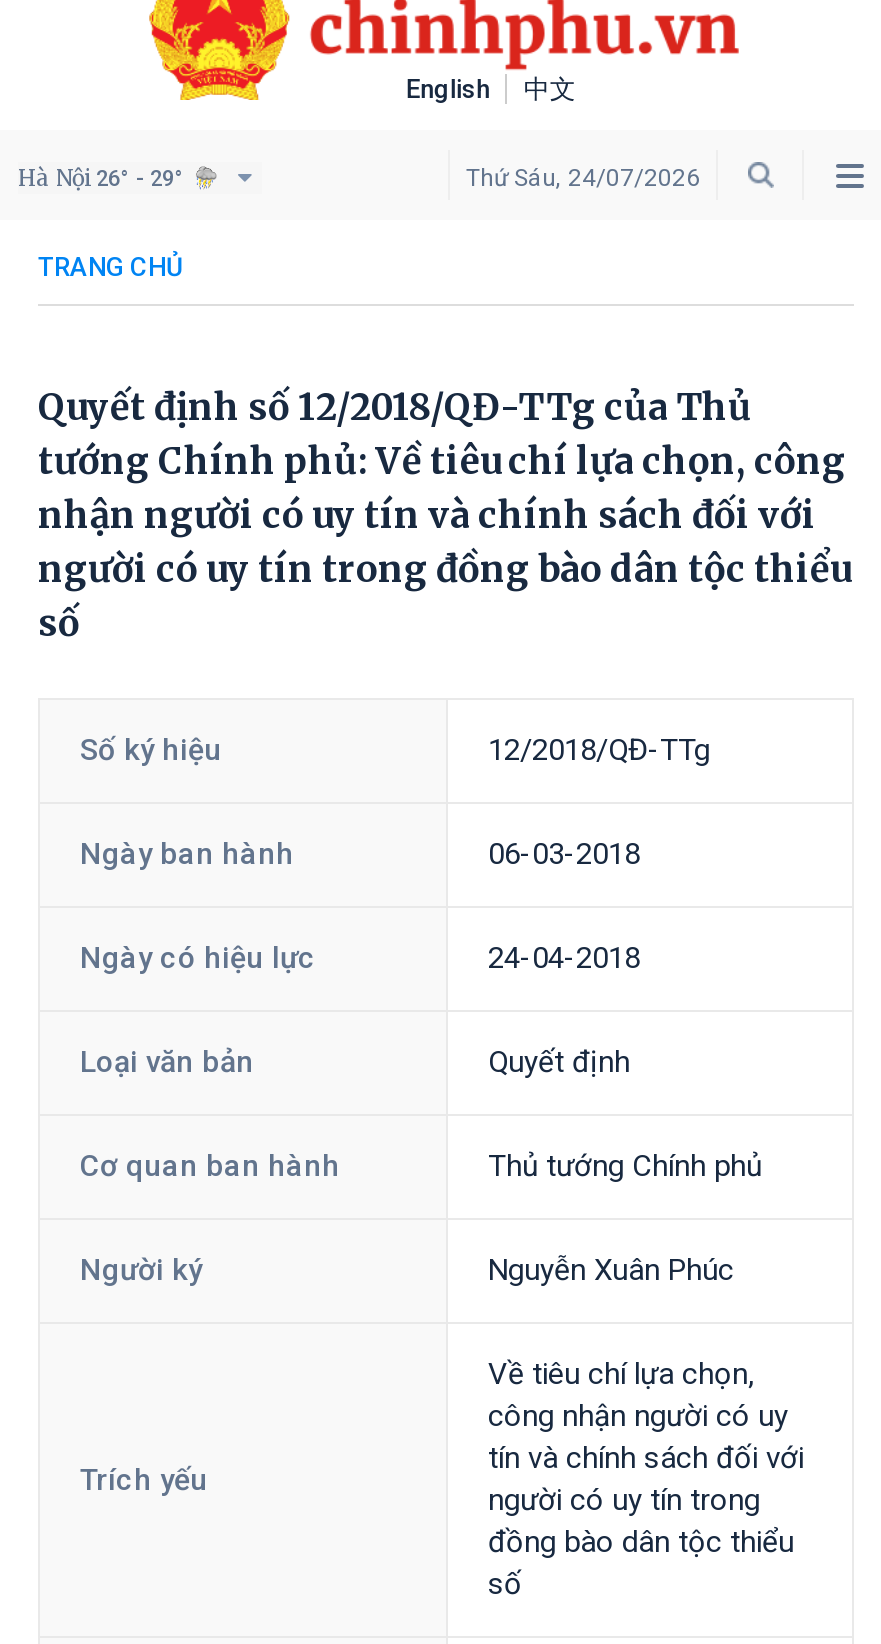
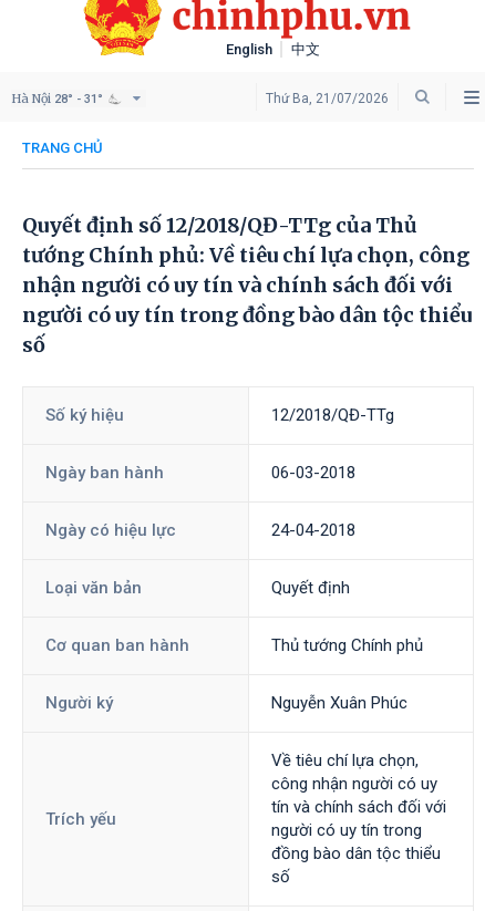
[18,164,184,192] Hà Nội 26° - 29° -> [11,91,103,106] Hà Nội 28° - 31°
[466,164,700,192] Thứ Sáu, 24/07/2026 -> [266,91,389,106] Thứ Ba, 21/07/2026

